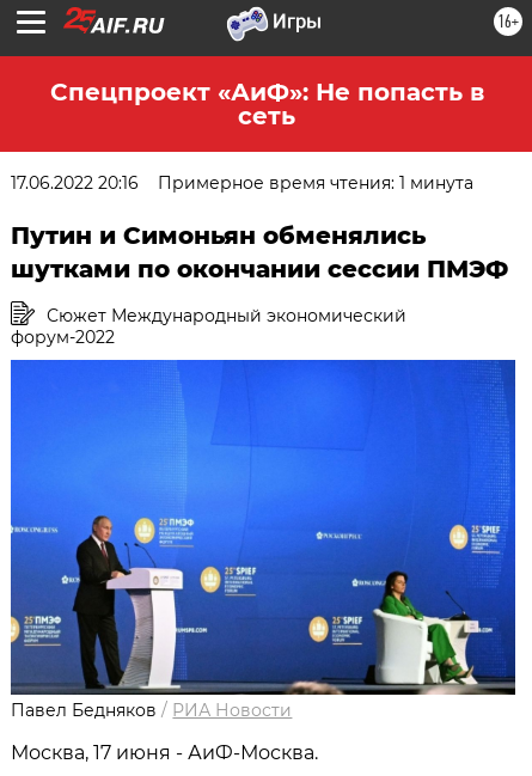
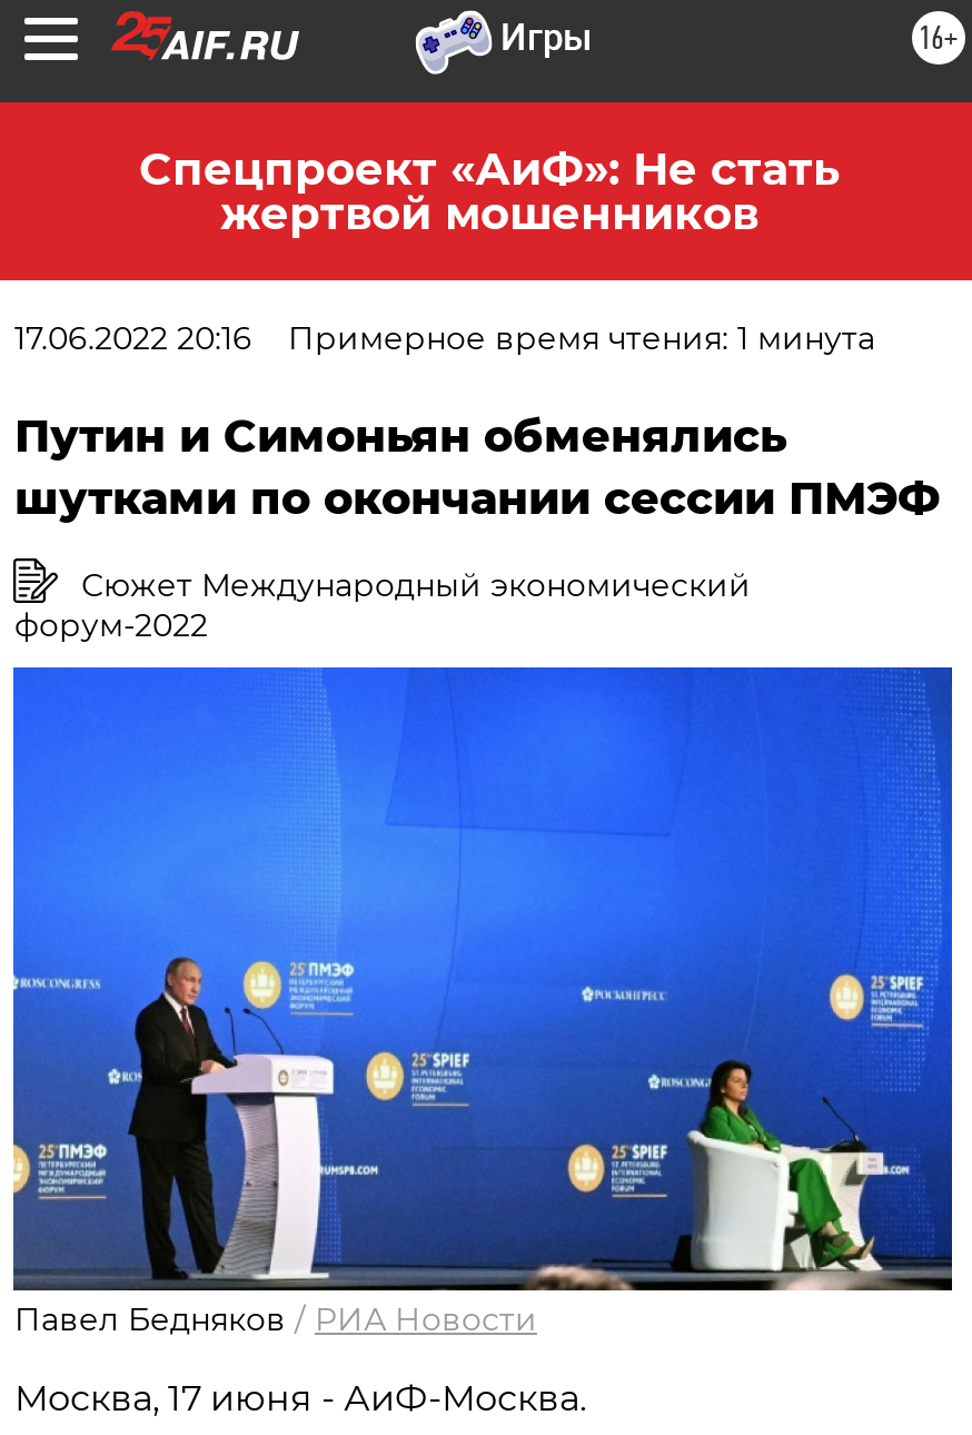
[50,78,484,130] Спецпроект «АиФ»: Не попасть в | сеть -> [139,142,840,240] Спецпроект «АиФ»: Не стать | жертвой мошенников

